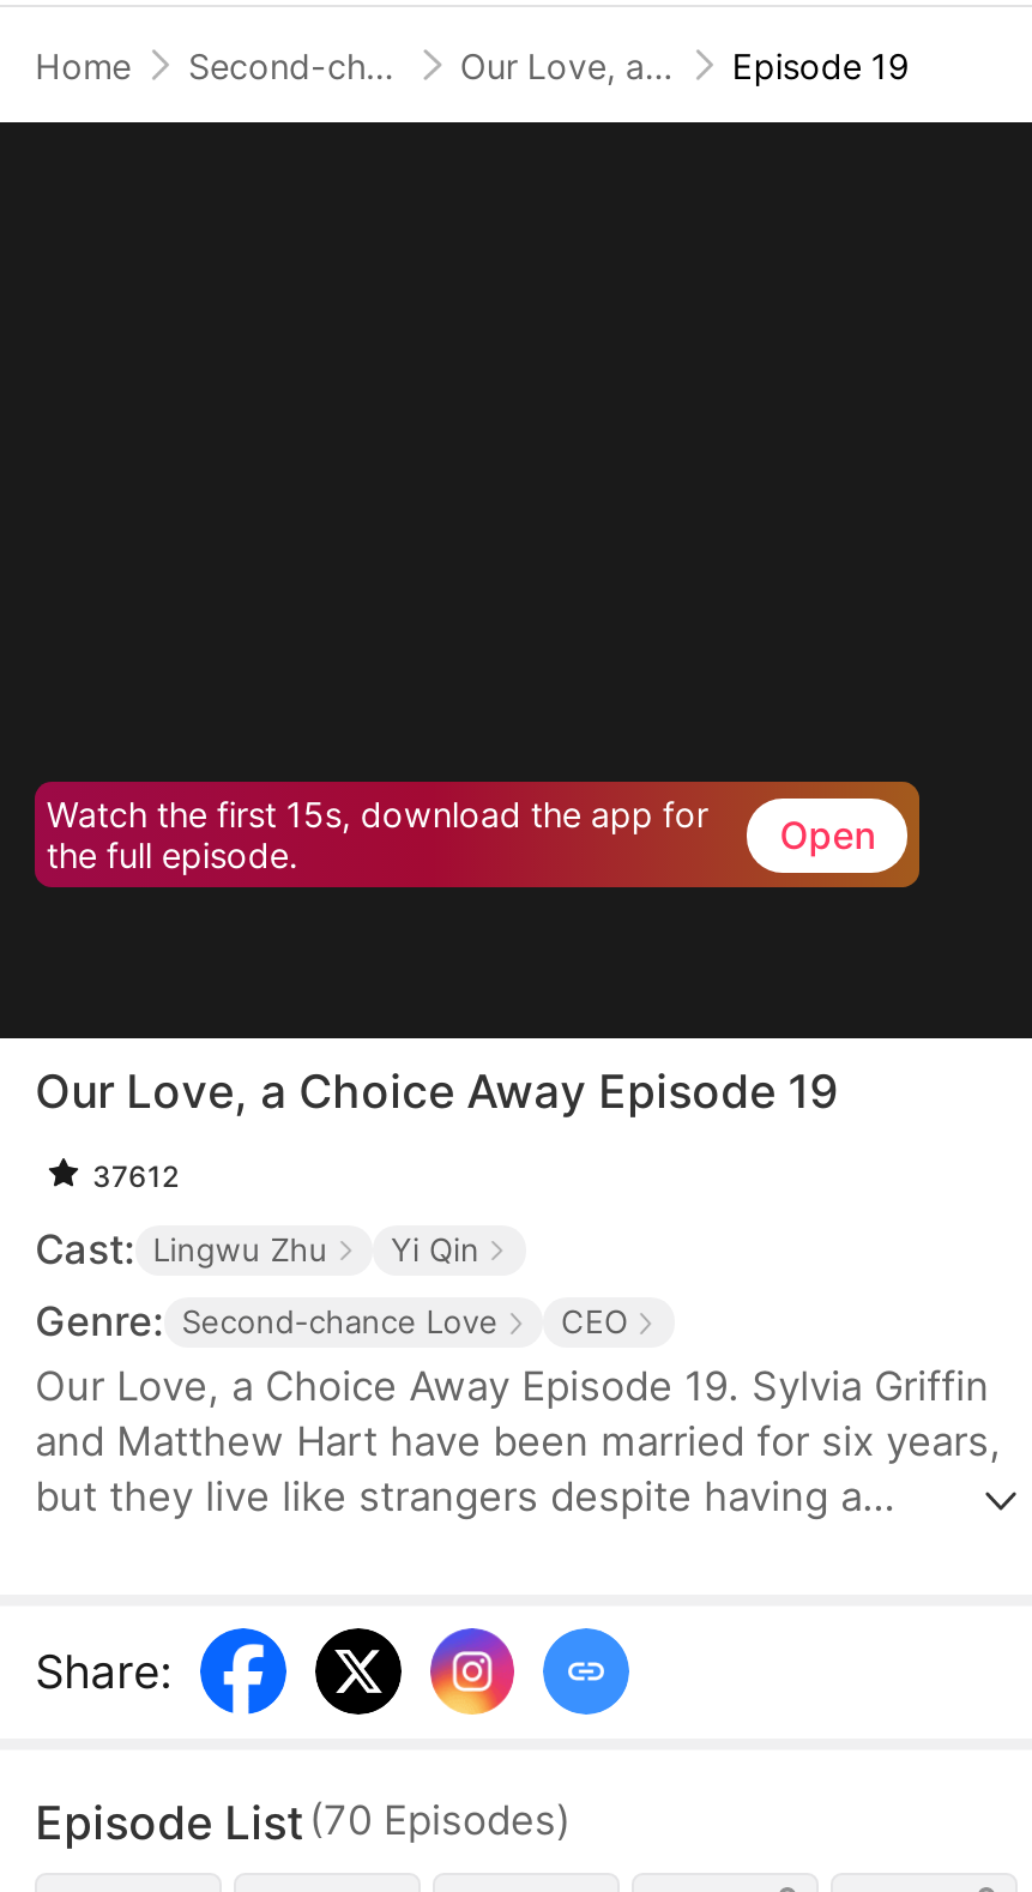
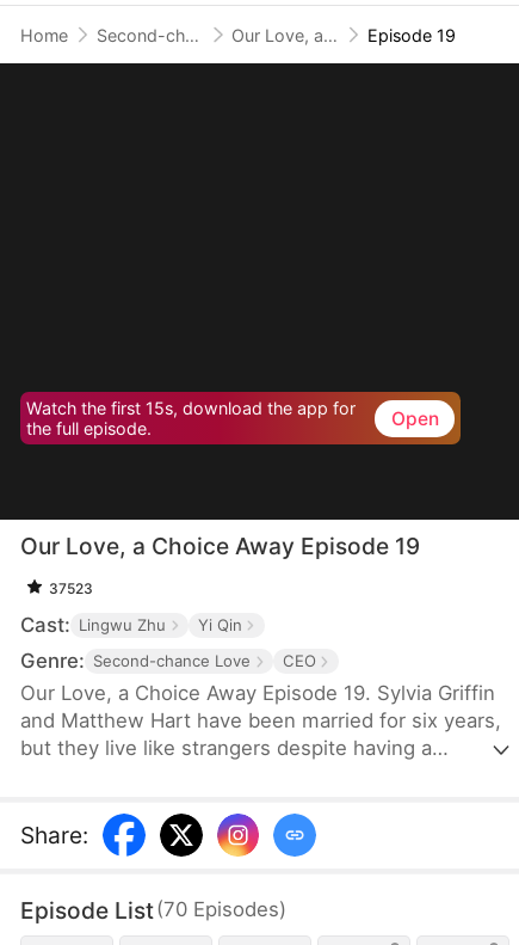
[92,1158,179,1193] 37612 -> [49,579,93,597] 37523

